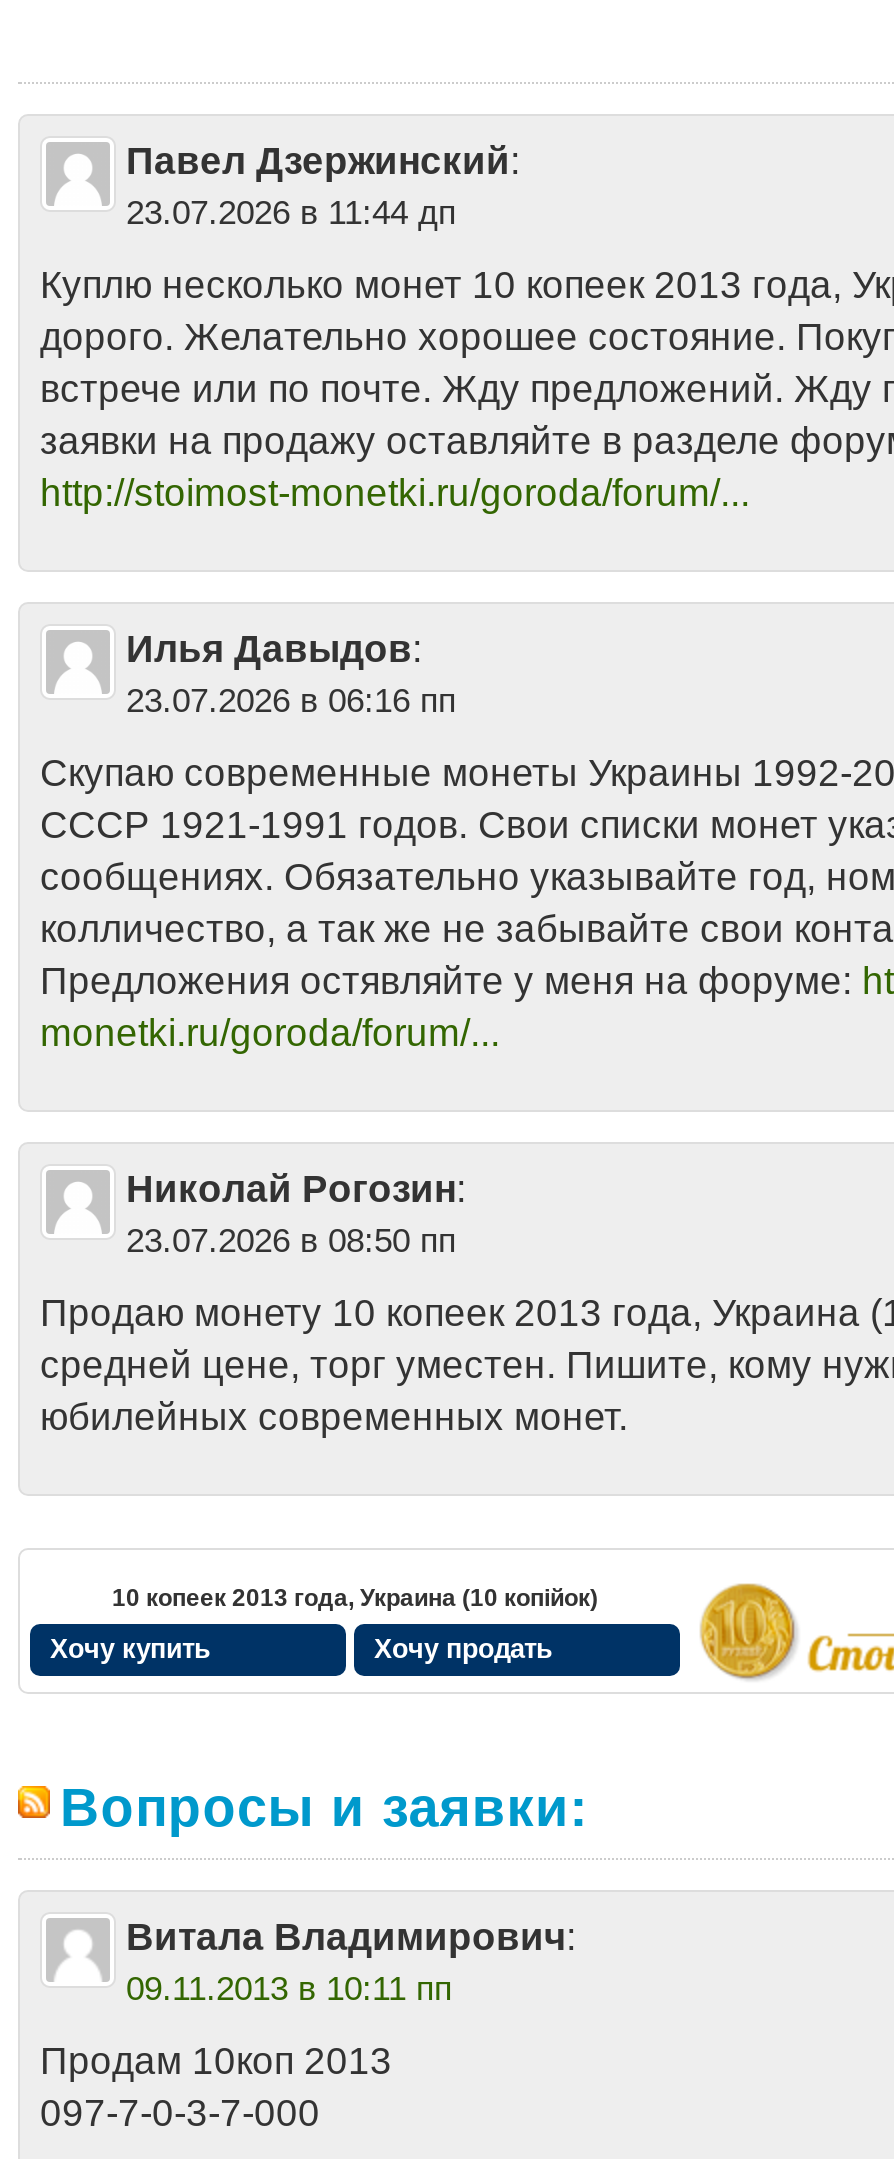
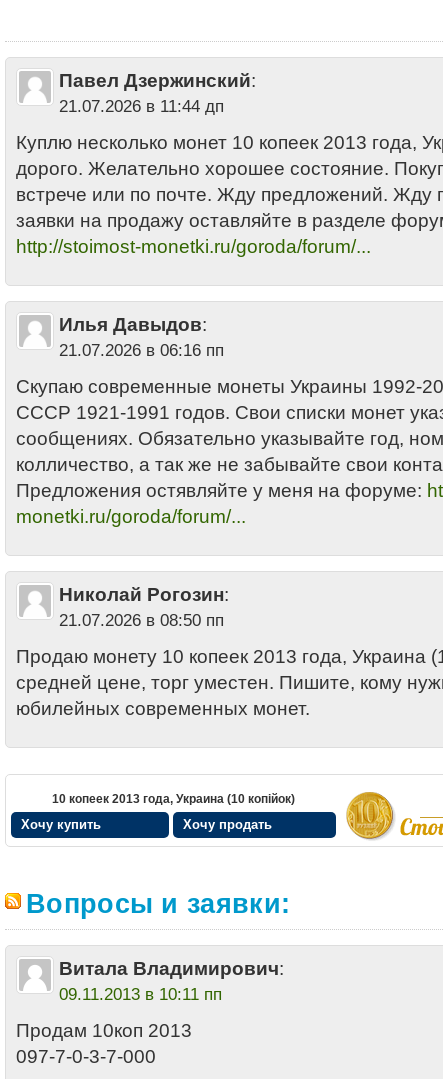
[126,193,466,231] 23.07.2026 в 11:44 дп -> [59,97,229,116] 21.07.2026 в 11:44 дп
[126,681,456,719] 23.07.2026 в 06:16 пп -> [59,341,224,360] 21.07.2026 в 06:16 пп
[126,1221,466,1259] 23.07.2026 в 08:50 пп -> [59,611,229,630] 21.07.2026 в 08:50 пп

